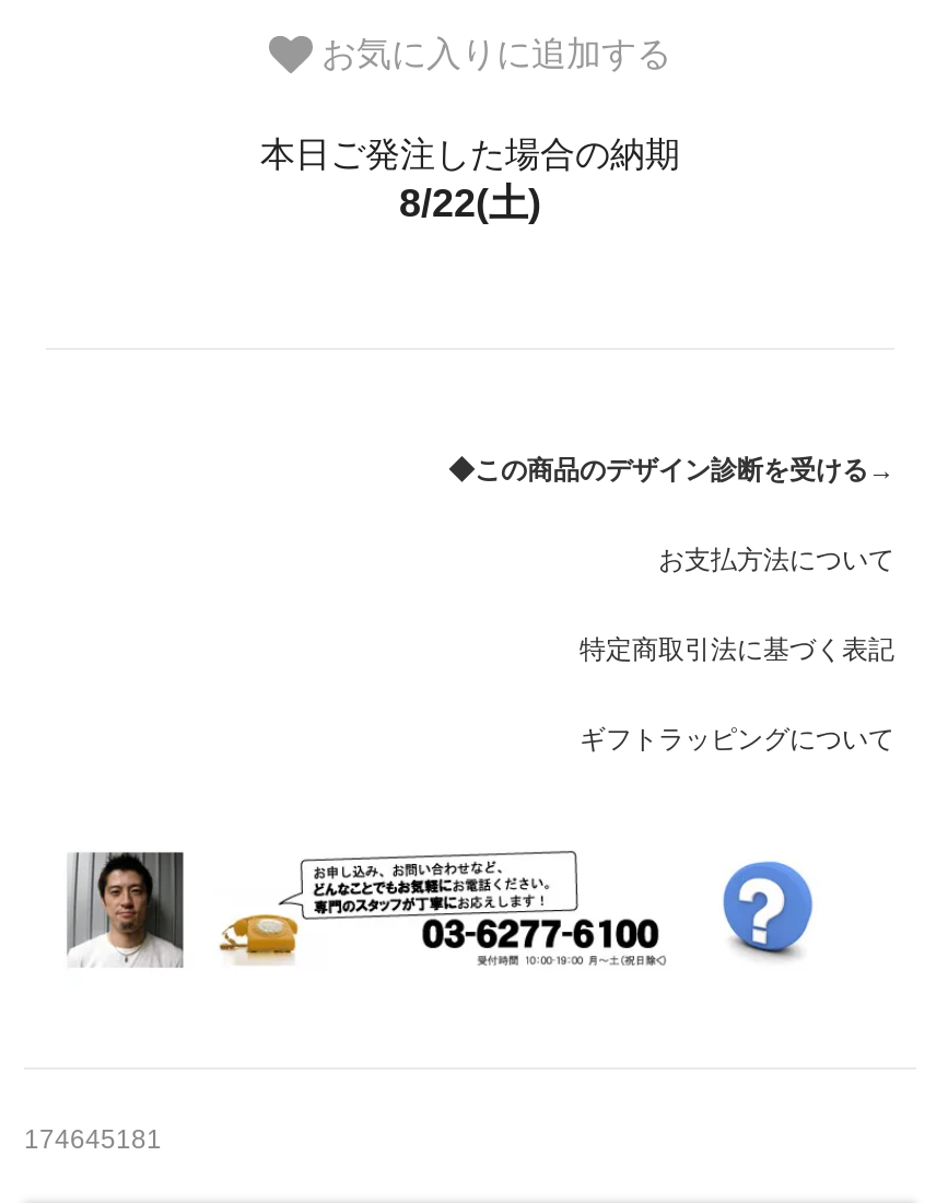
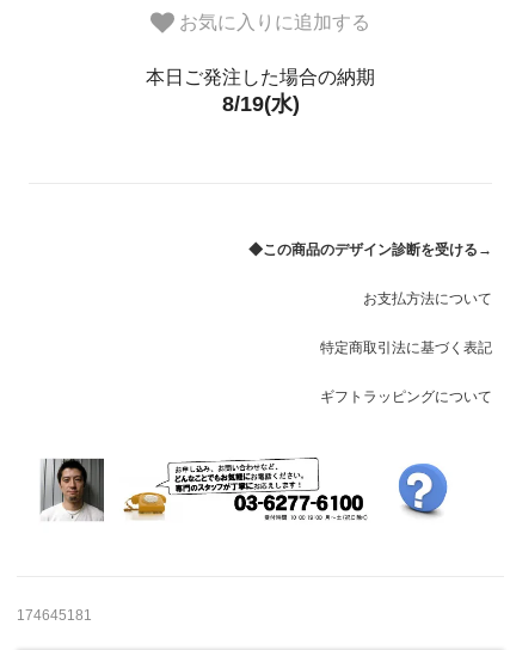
[399,182,541,226] 8/22(土) -> [222,92,299,116] 8/19(水)

